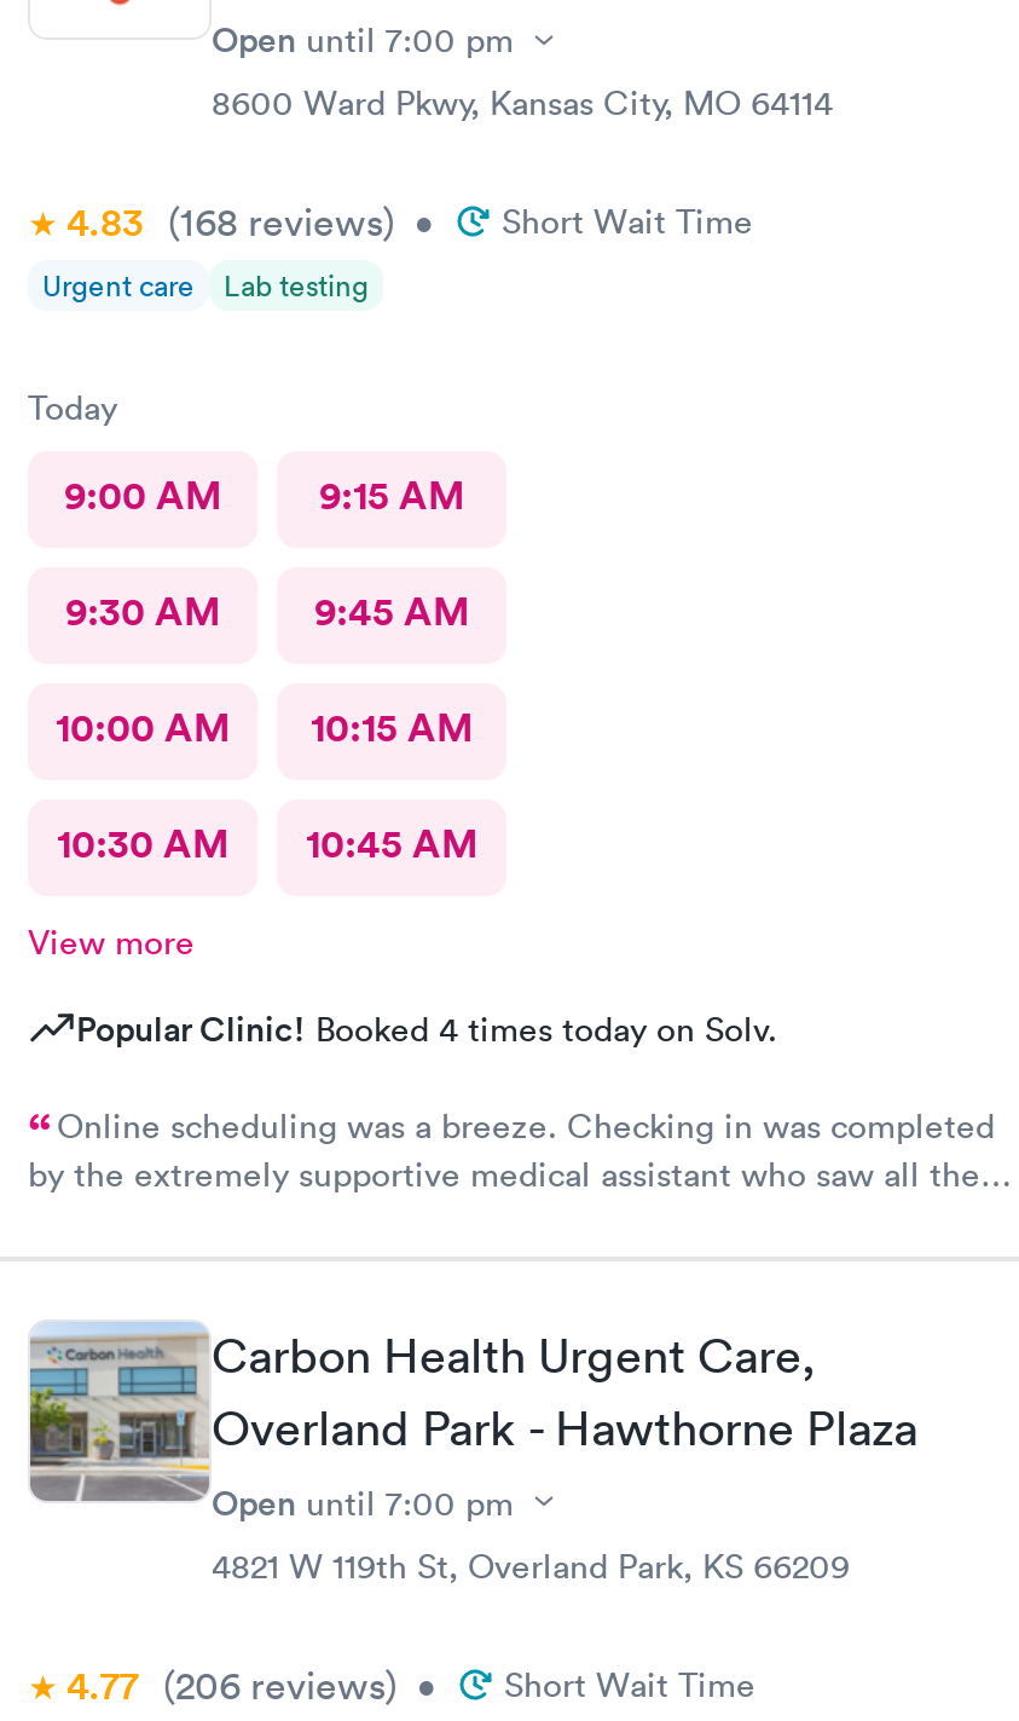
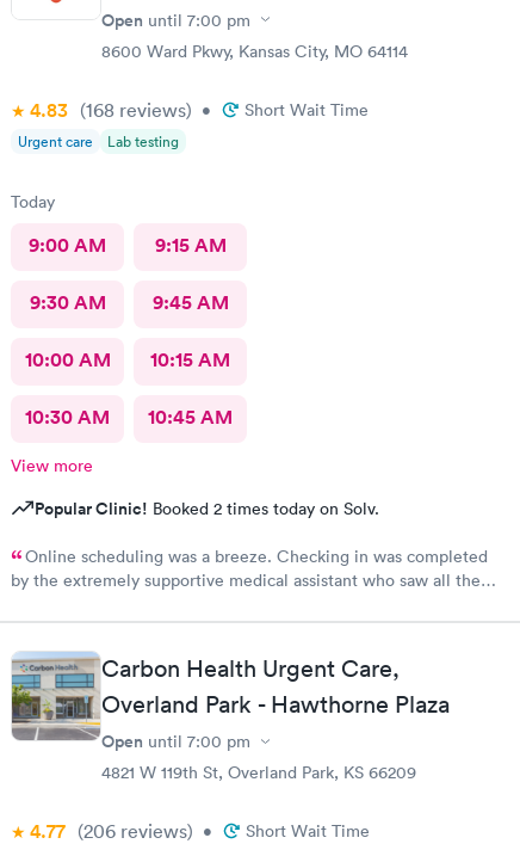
[76,1005,777,1053] Popular Clinic! Booked 4 times today on Solv. -> [35,496,379,520] Popular Clinic! Booked 2 times today on Solv.

